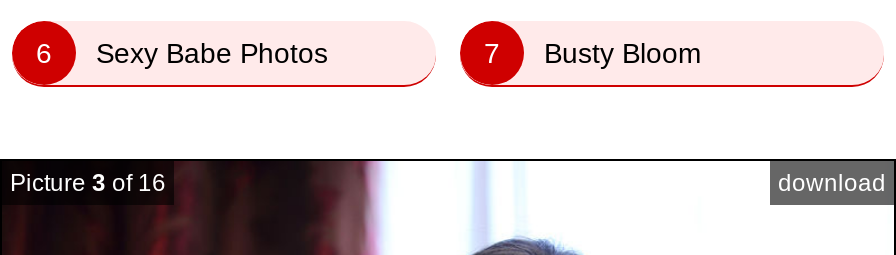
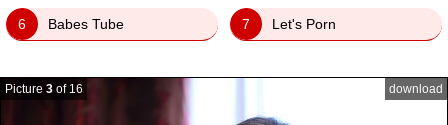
[96,37,328,69] Sexy Babe Photos -> [48,16,124,32] Babes Tube
[544,37,702,69] Busty Bloom -> [272,16,336,32] Let's Porn

